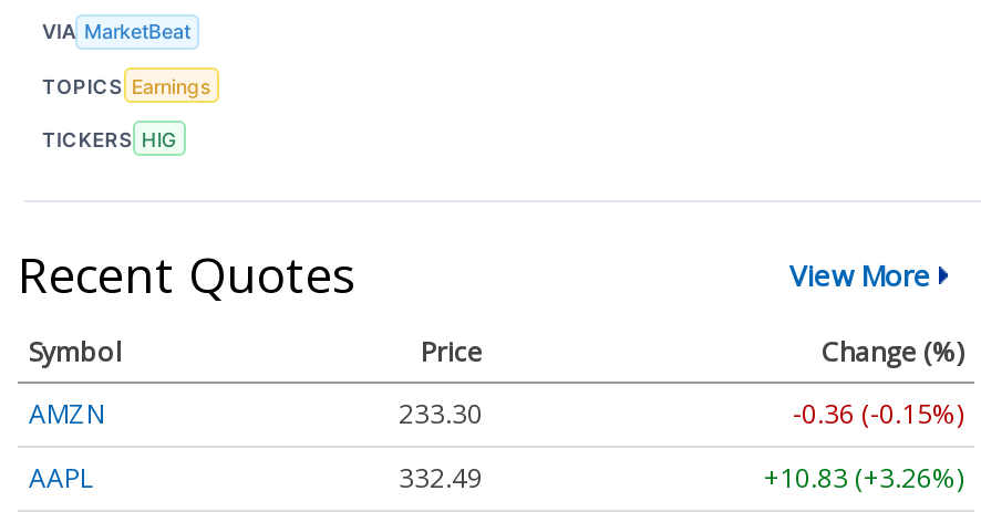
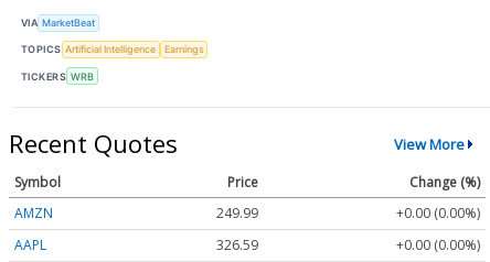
[42,73,211,97] TOPICS Earnings -> [21,43,204,55] TOPICS Artificial Intelligence | Earnings
[42,126,177,150] TICKERS HIG -> [21,70,94,82] TICKERS WRB
[399,395,483,432] 233.30 -> [216,204,258,222] 249.99
[793,395,963,432] -0.36 (-0.15%) -> [396,204,480,222] +0.00 (0.00%)
[399,459,483,496] 332.49 -> [216,235,258,254] 326.59
[764,459,963,496] +10.83 (+3.26%) -> [396,235,480,254] +0.00 (0.00%)

